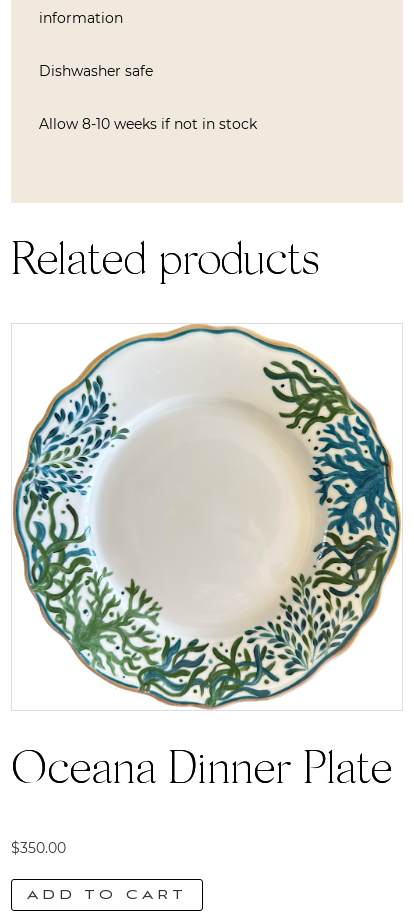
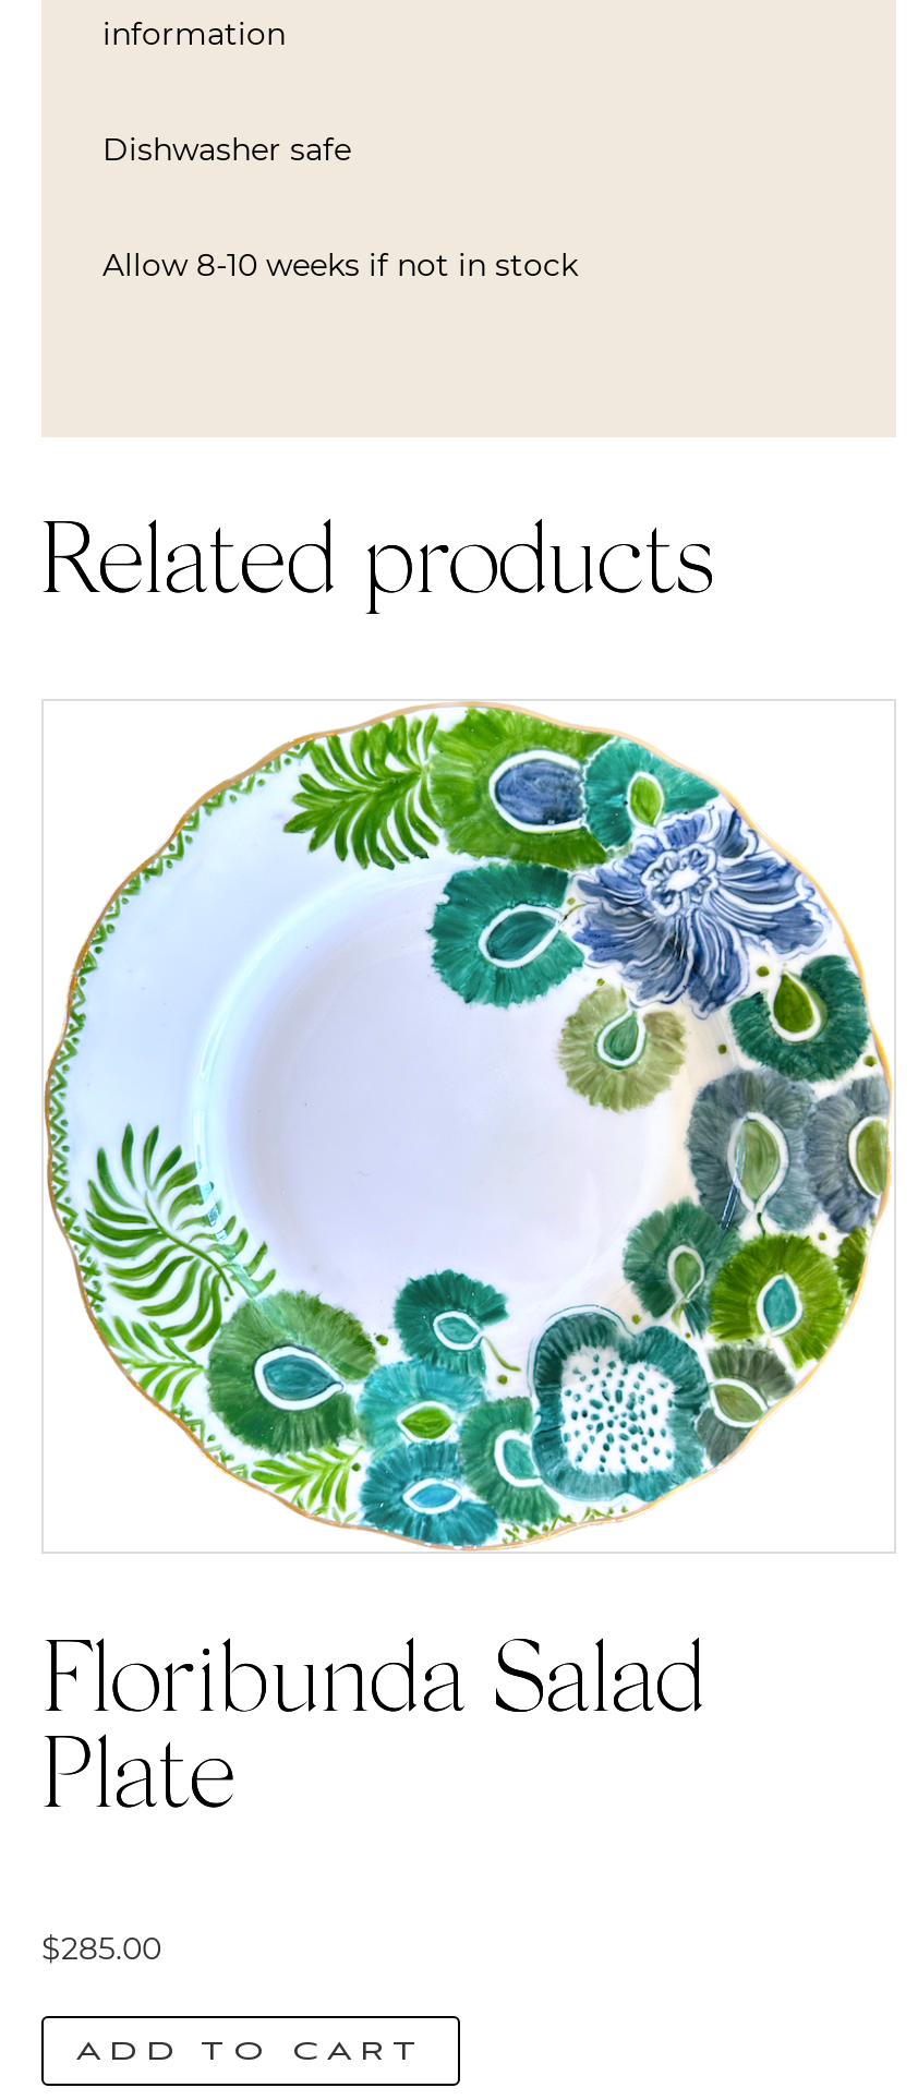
[14,324,402,697] [image] -> [46,701,894,1554] [image]
[11,749,392,795] Oceana Dinner Plate -> [41,1636,704,1832] Floribunda Salad | Plate
[11,839,66,857] $350.00 -> [41,1928,161,1968] $285.00

